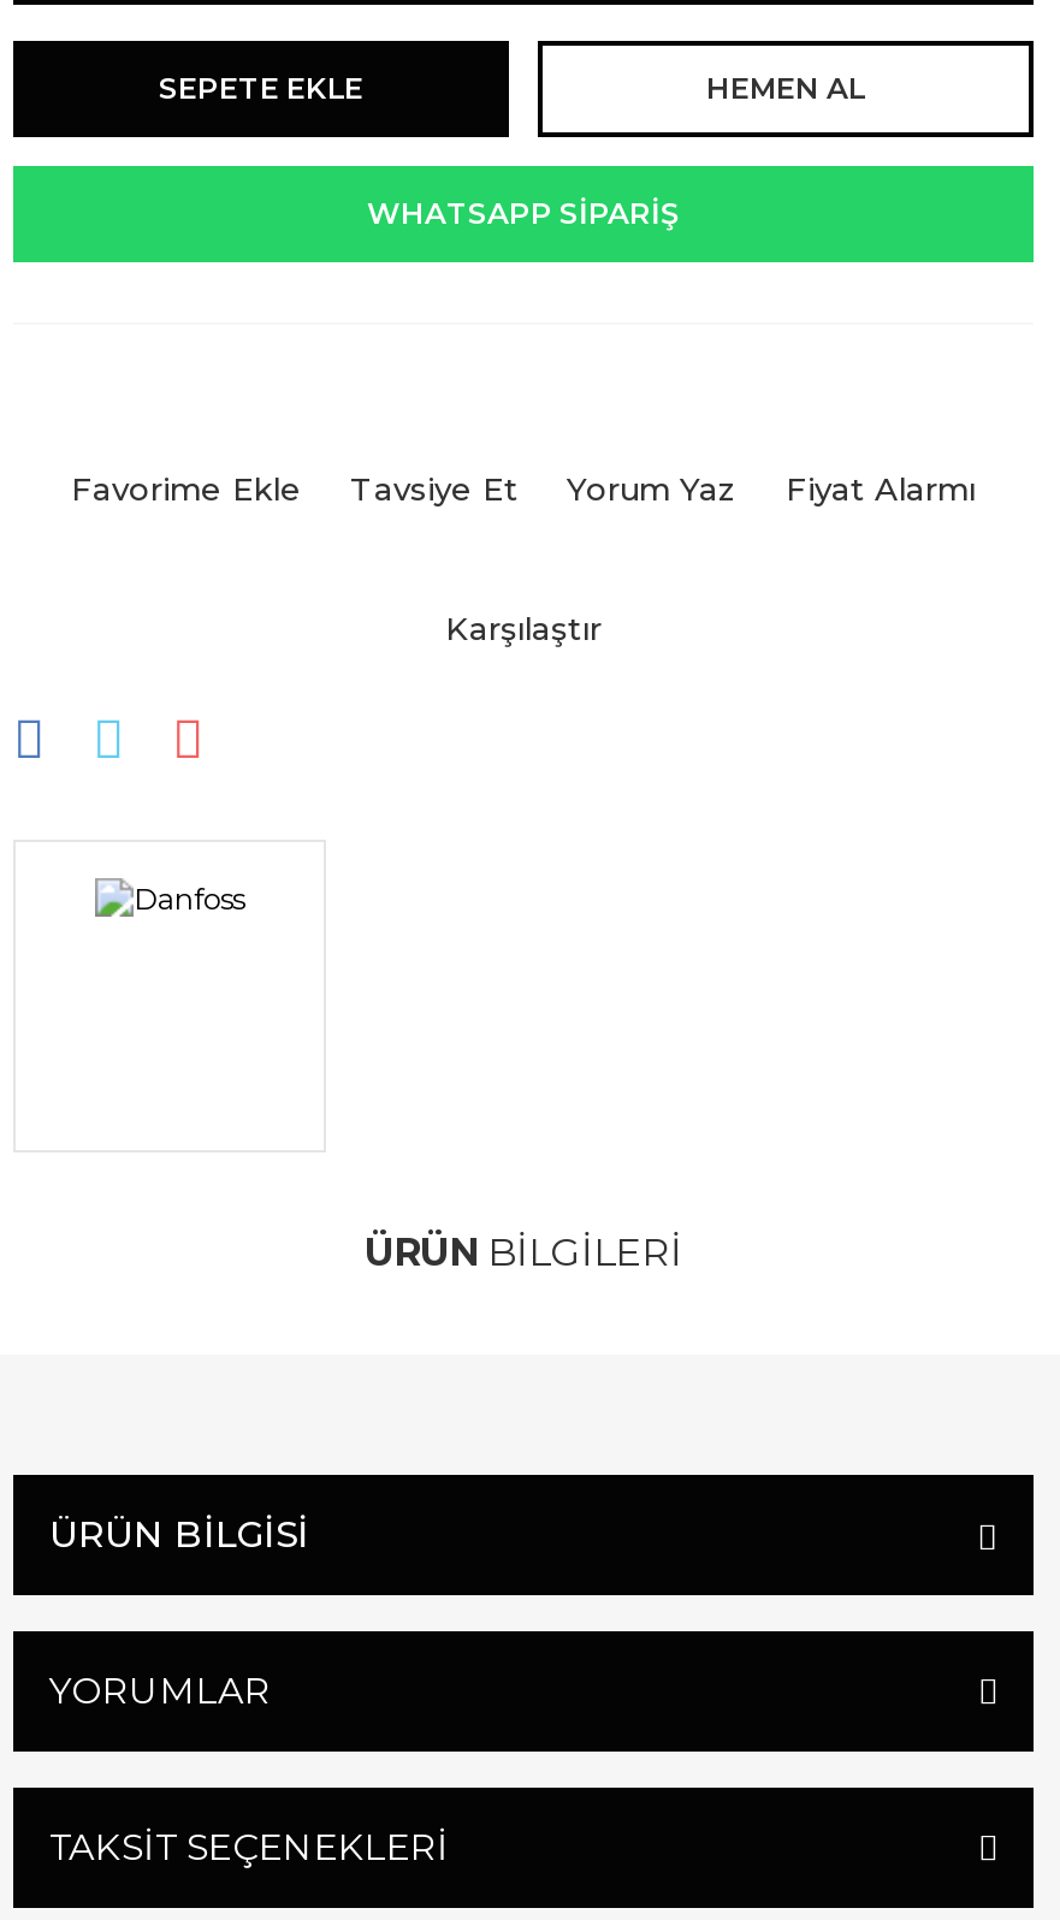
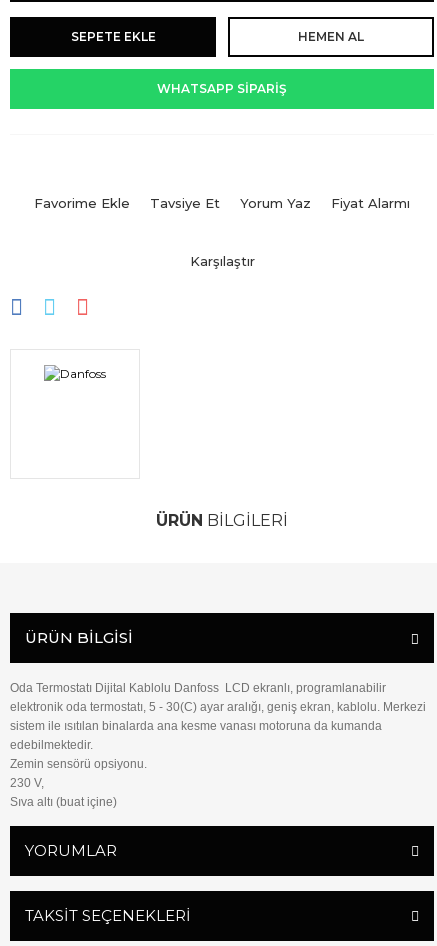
none -> [10,681,426,809] Oda Termostatı Dijital Kablolu Danfoss LCD ekranlı, programlanabilir | elektronik oda termostatı, 5 - 30(C) ayar aralığı, geniş ekran, kablolu. Merkezi | sistem ile ısıtılan binalarda ana kesme vanası motoruna da kumanda | edebilmektedir. | Zemin sensörü opsiyonu. | 230 V, | Sıva altı (buat içine)

